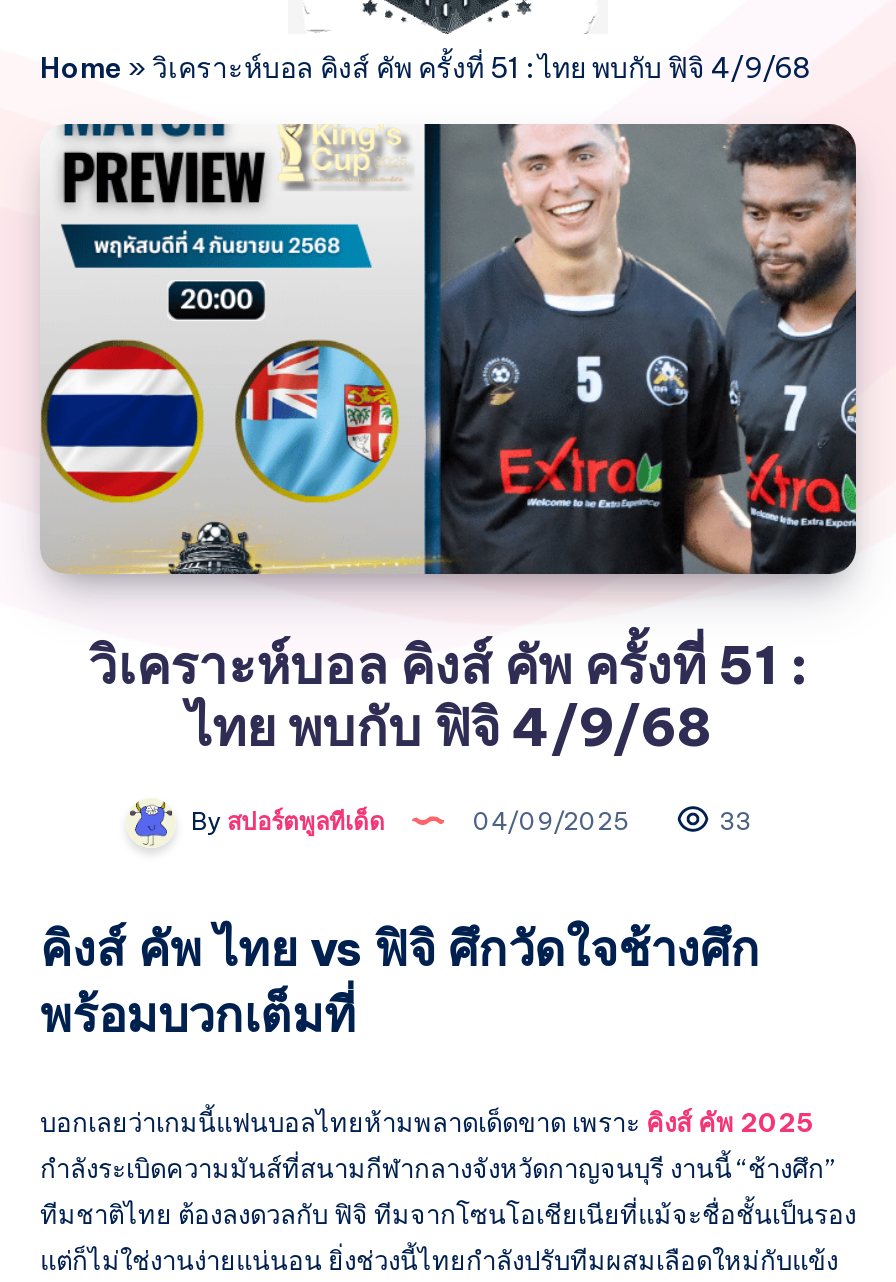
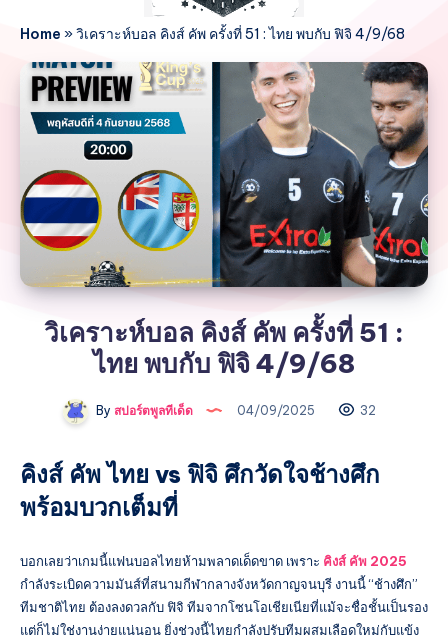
[713,805,751,835] 33 -> [356,403,375,418] 32

